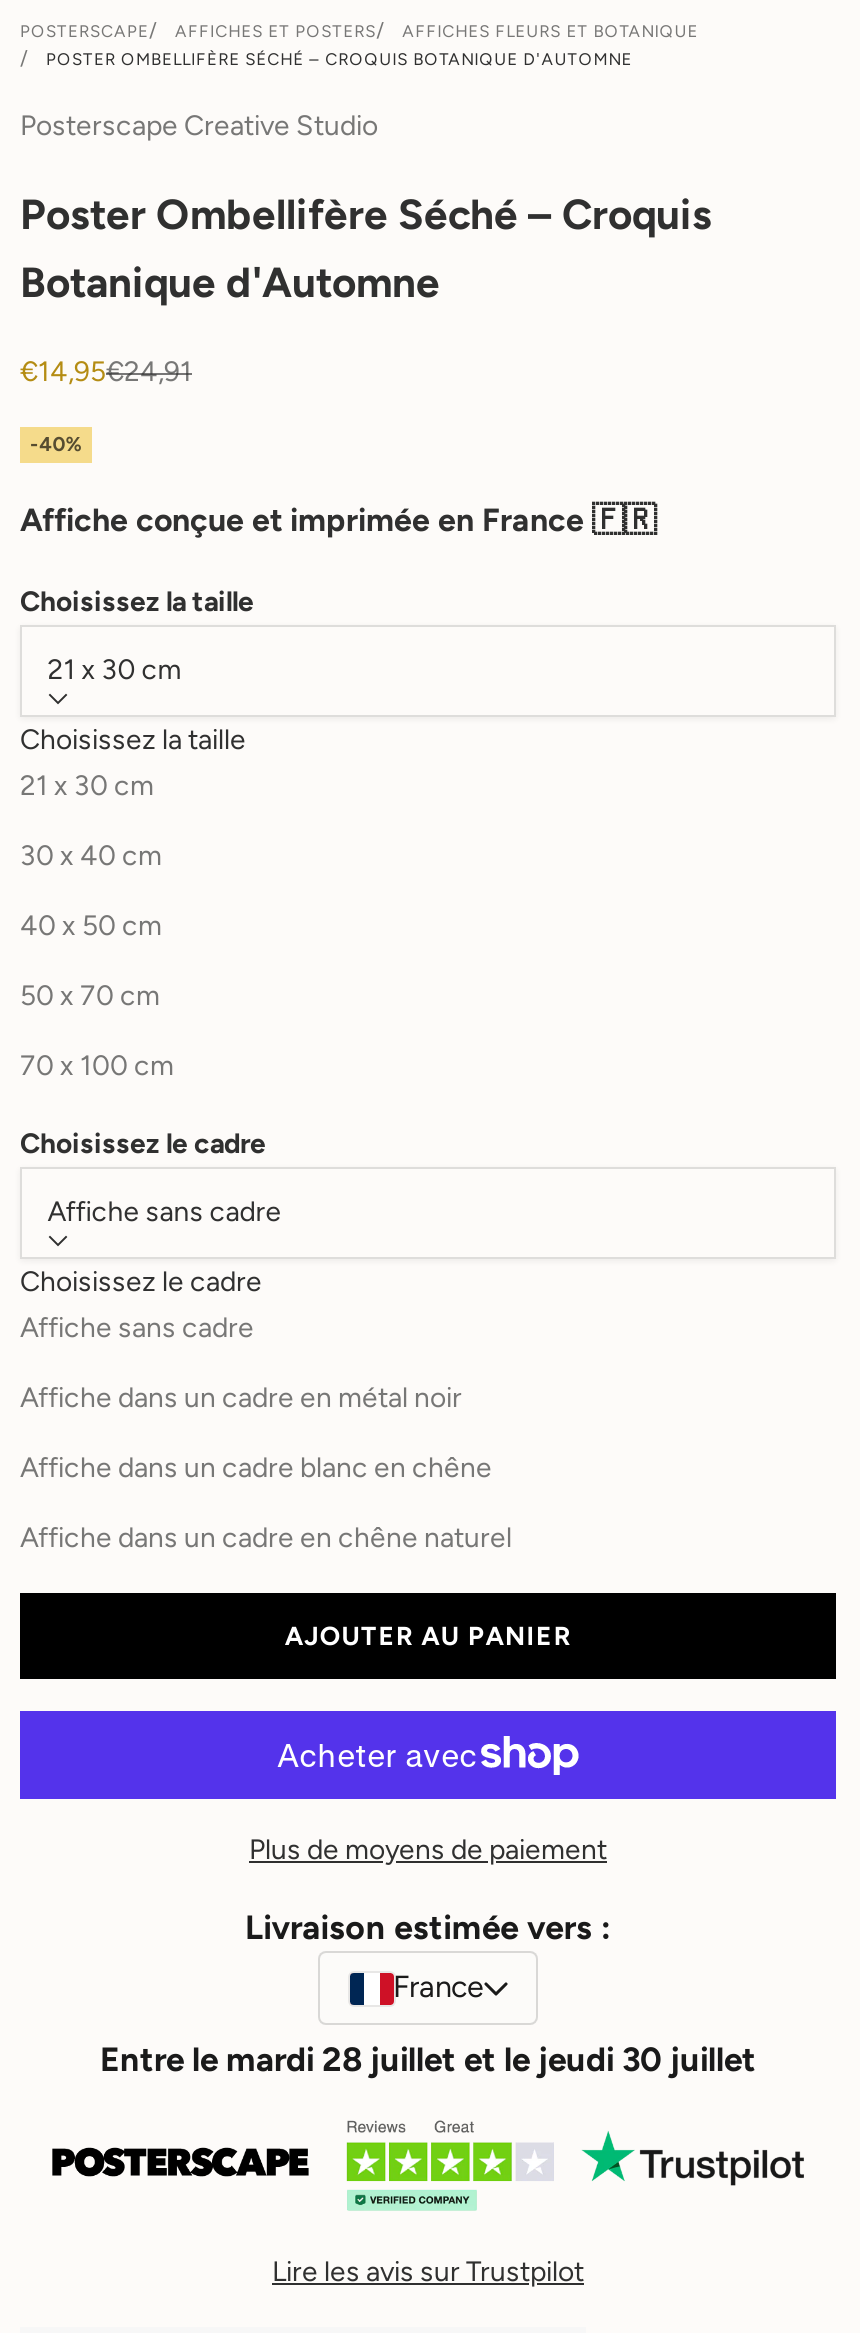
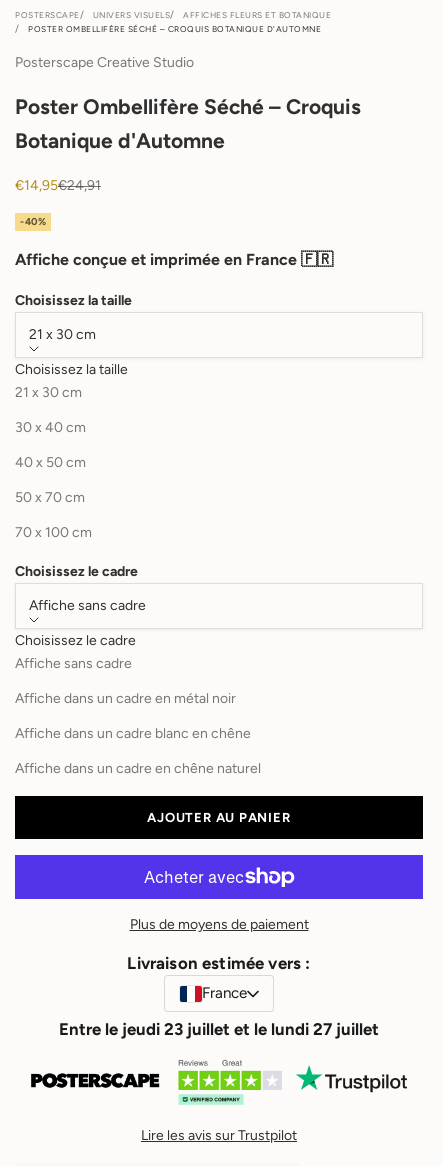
[175,21,376,41] AFFICHES ET POSTERS -> [92,10,170,20] UNIVERS VISUELS
[100,2039,756,2079] Entre le mardi 28 juillet et le jeudi 30 juillet -> [59,1019,379,1039] Entre le jeudi 23 juillet et le lundi 27 juillet

